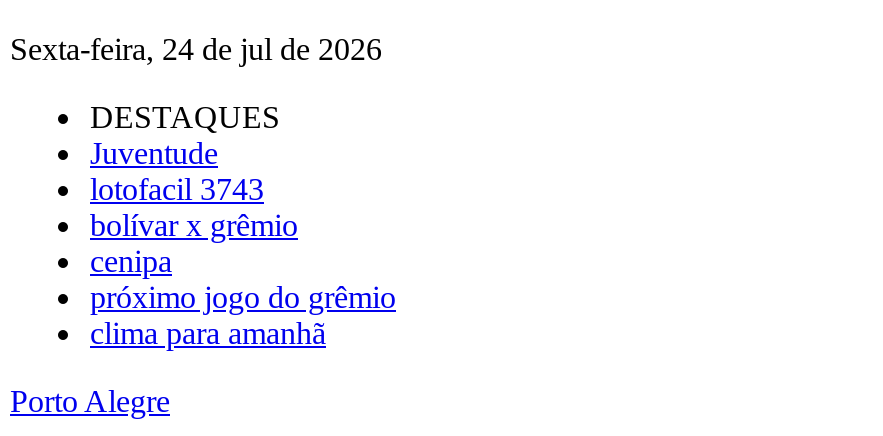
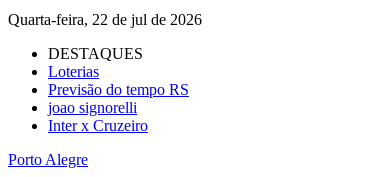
[10,32,382,66] Sexta-feira, 24 de jul de 2026 -> [8,11,202,28] Quarta-feira, 22 de jul de 2026
[90,136,396,350] Juventude | lotofacil 3743 | bolívar x grêmio | cenipa | próximo jogo do grêmio | clima para amanhã -> [48,63,189,134] Loterias | Previsão do tempo RS | joao signorelli | Inter x Cruzeiro

